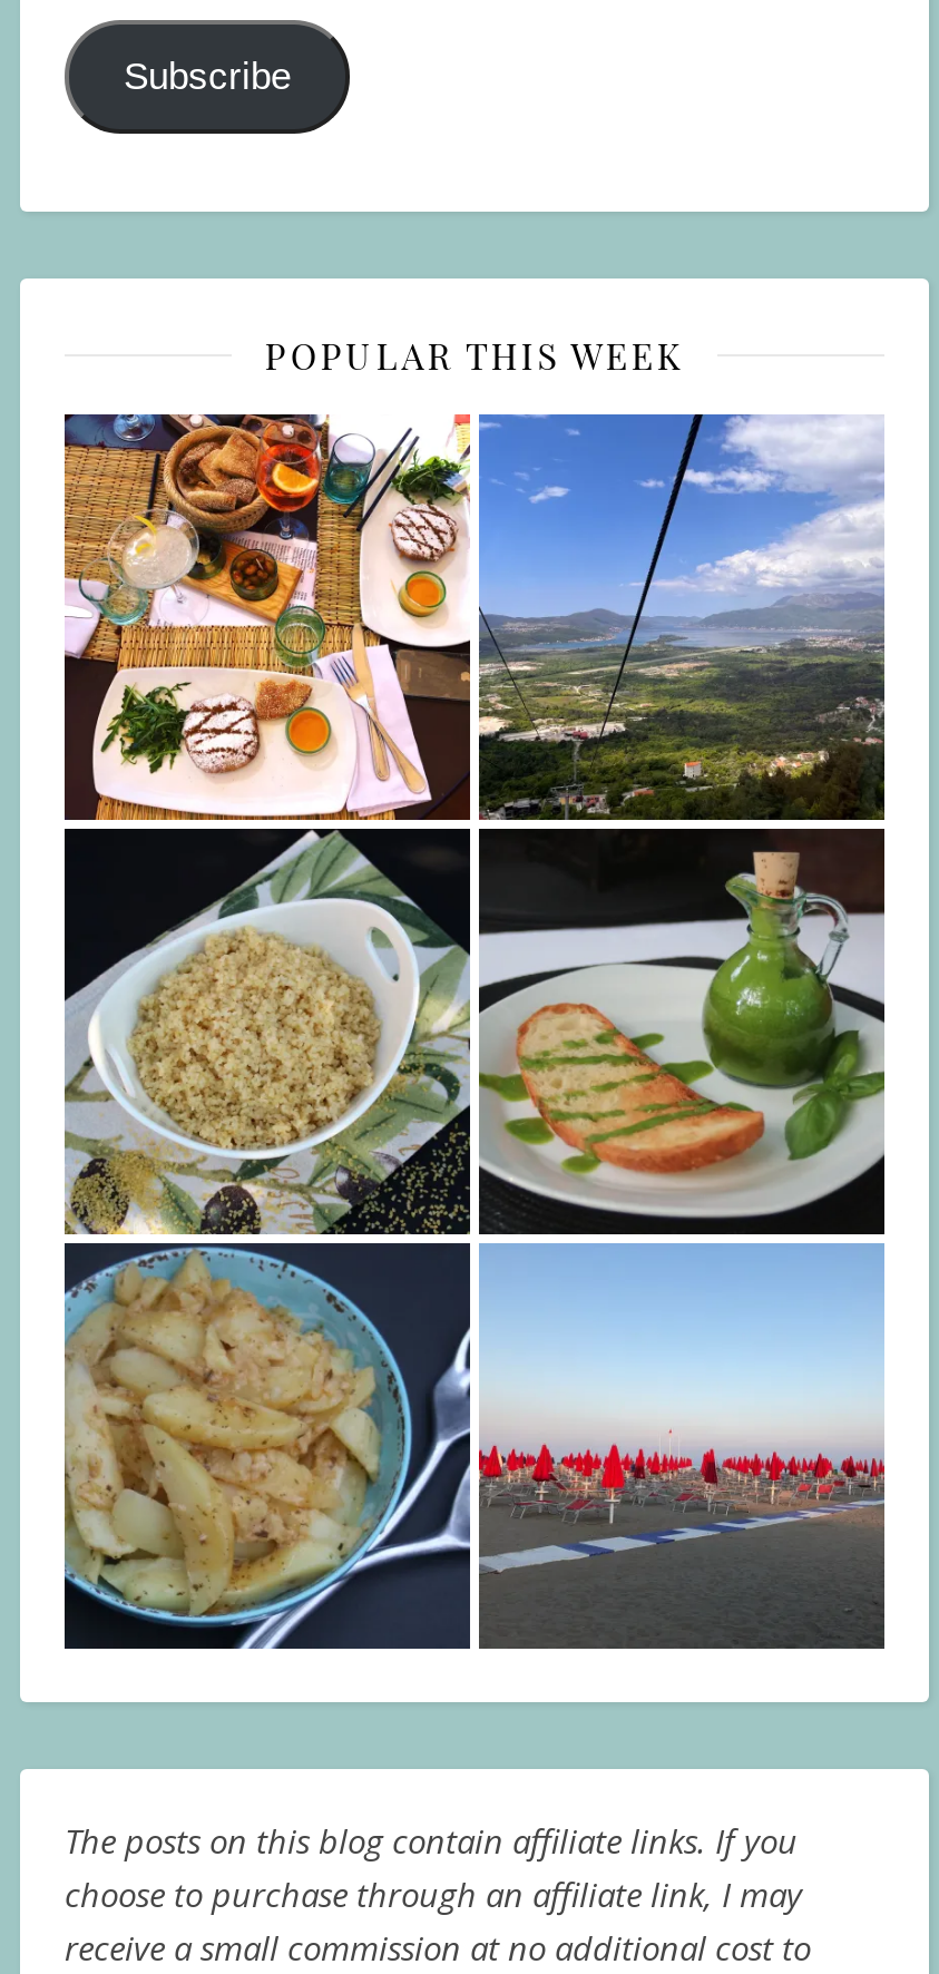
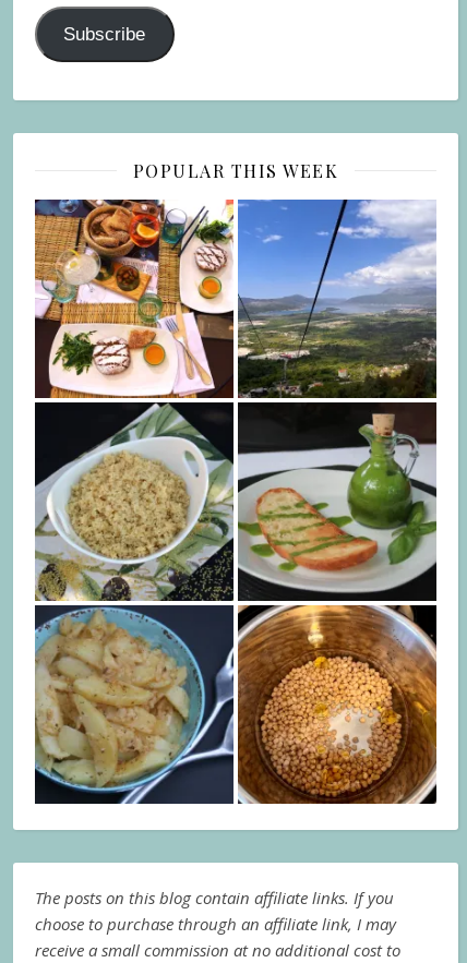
[477,1241,887,1651] [image] -> [237,604,438,805] [image]

